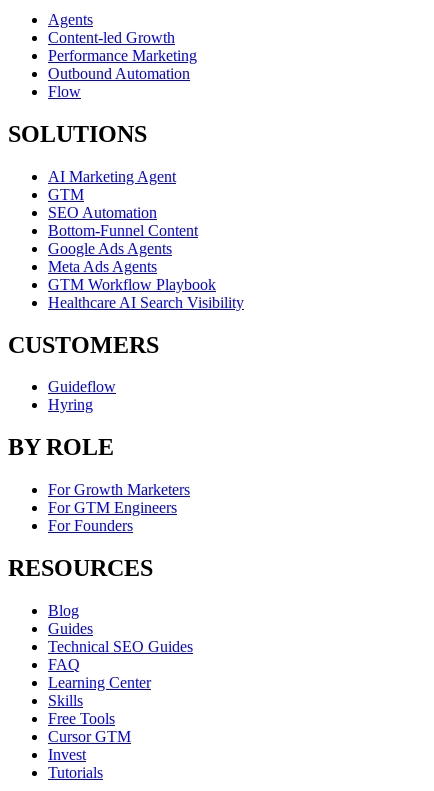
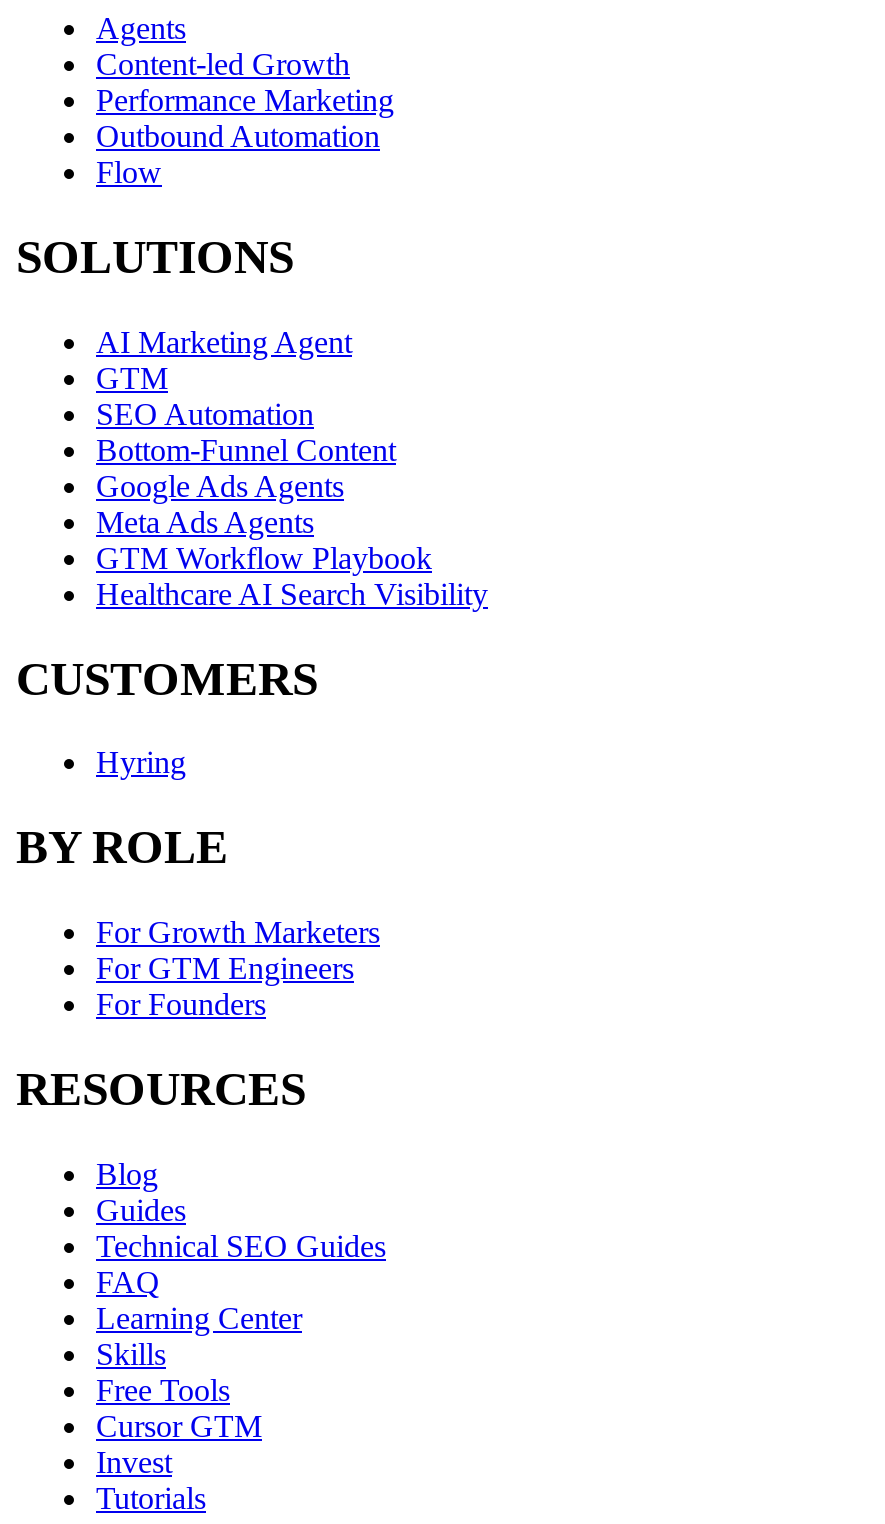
[48,378,116,395] Guideflow -> none

